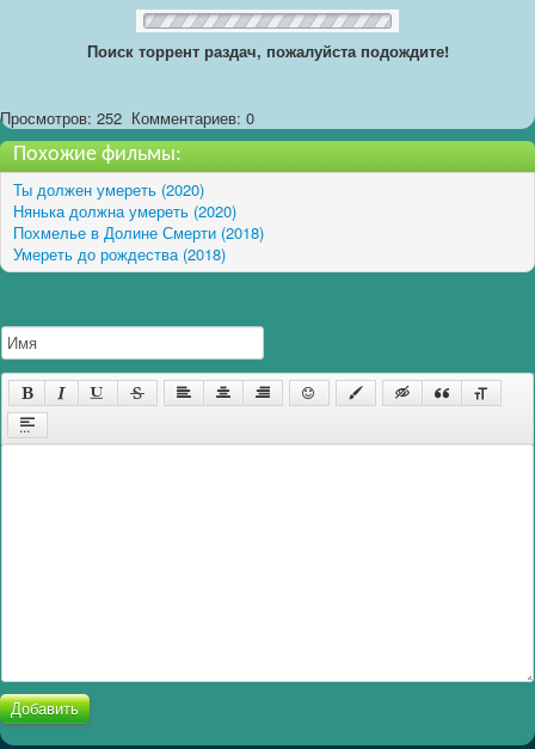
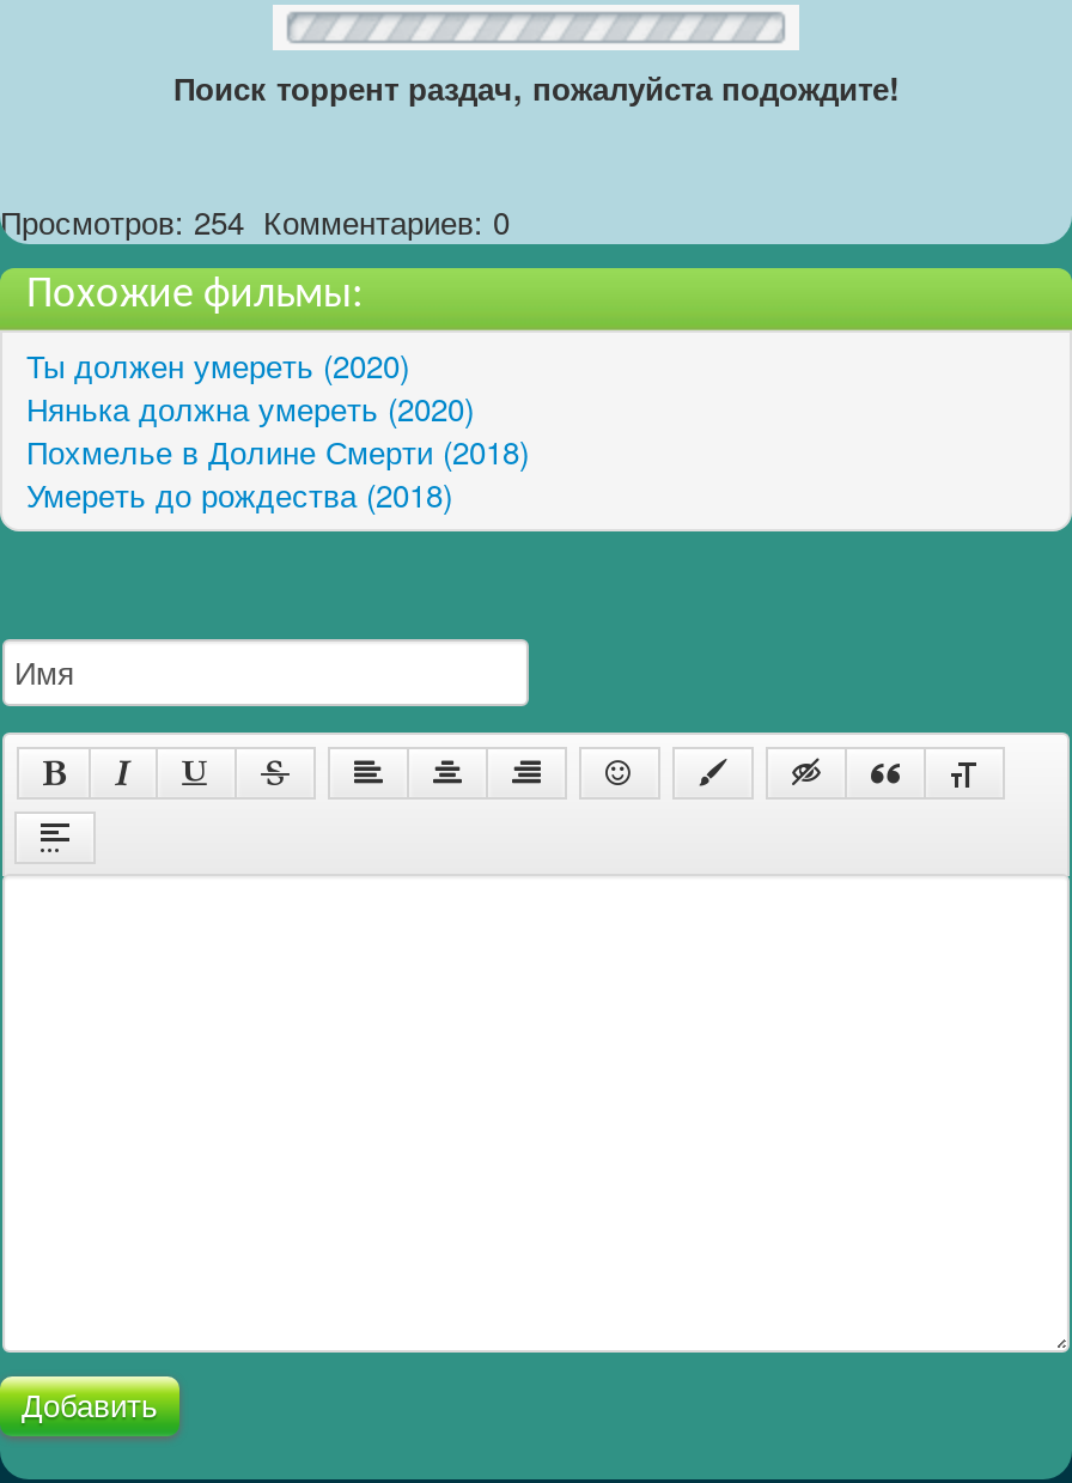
[0,106,254,129] Просмотров: 252 Комментариев: 0 -> [0,198,510,244] Просмотров: 254 Комментариев: 0

